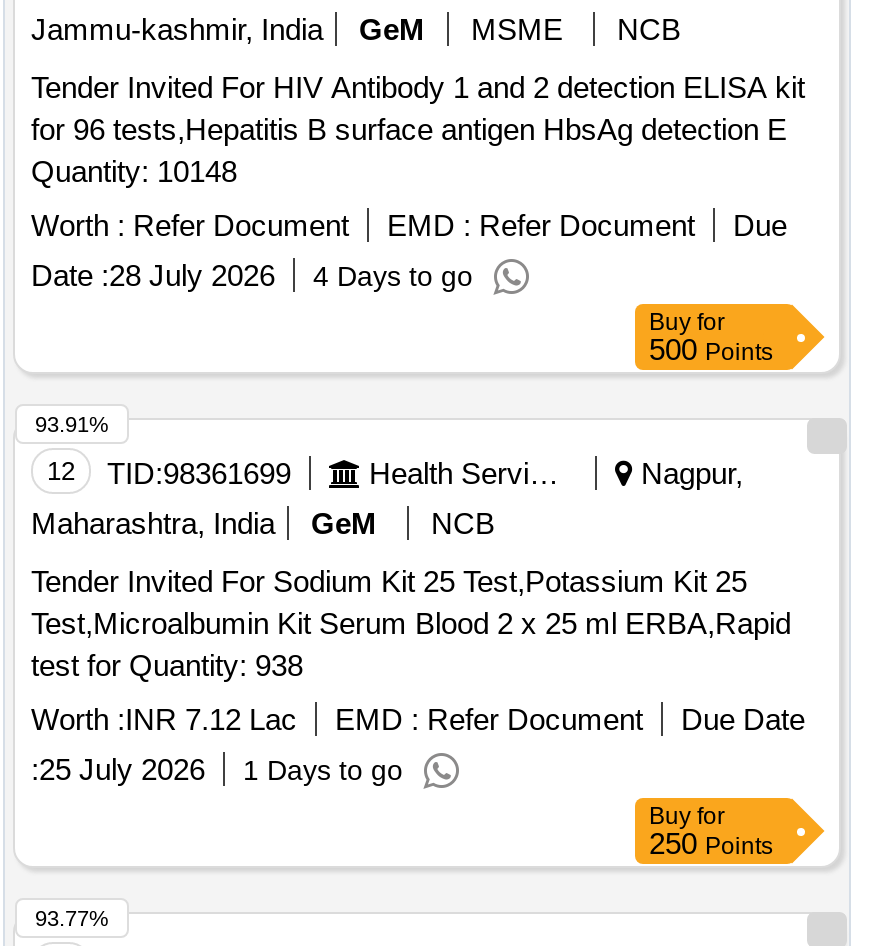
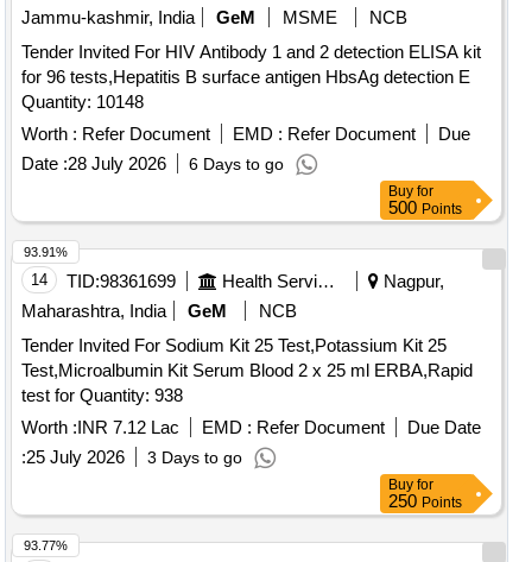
[31,258,473,292] Date : 28 July 2026 4 Days to go -> [21,154,284,174] Date : 28 July 2026 6 Days to go
[47,456,291,490] 12 TID:98361699 -> [31,271,176,291] 14 TID:98361699
[31,752,403,786] :25 July 2026 1 Days to go -> [21,447,242,467] :25 July 2026 3 Days to go

